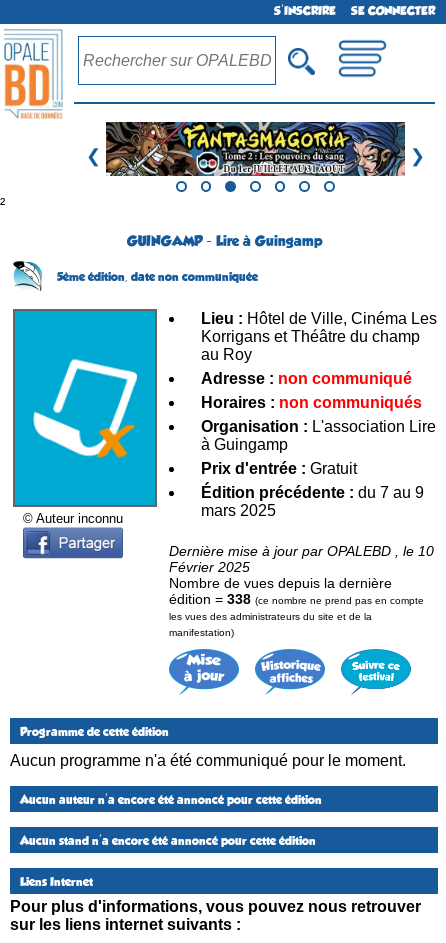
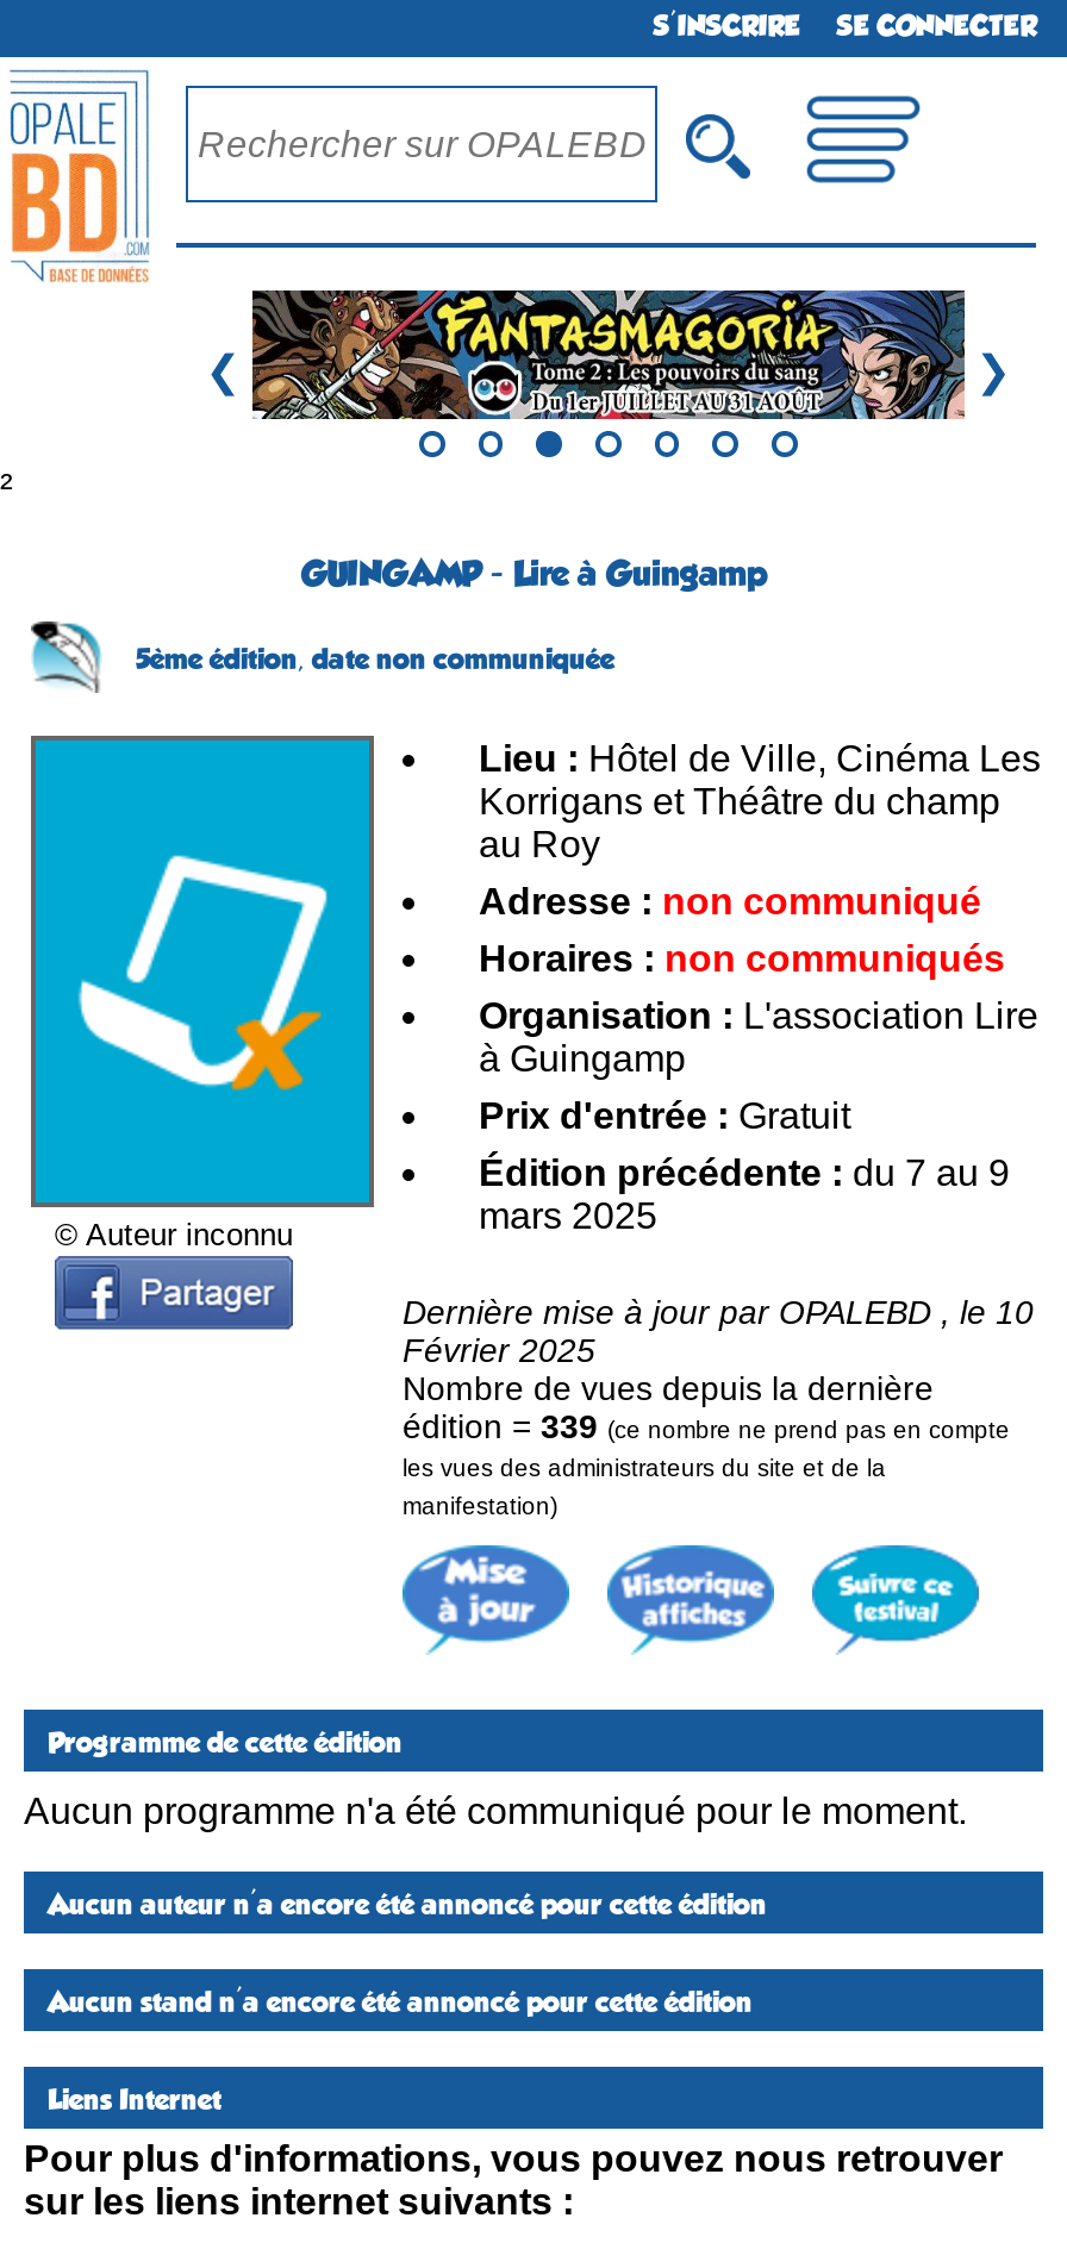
[169,591,424,607] édition = 338 (ce nombre ne prend pas en compte -> [403,1407,1010,1445] édition = 339 (ce nombre ne prend pas en compte

